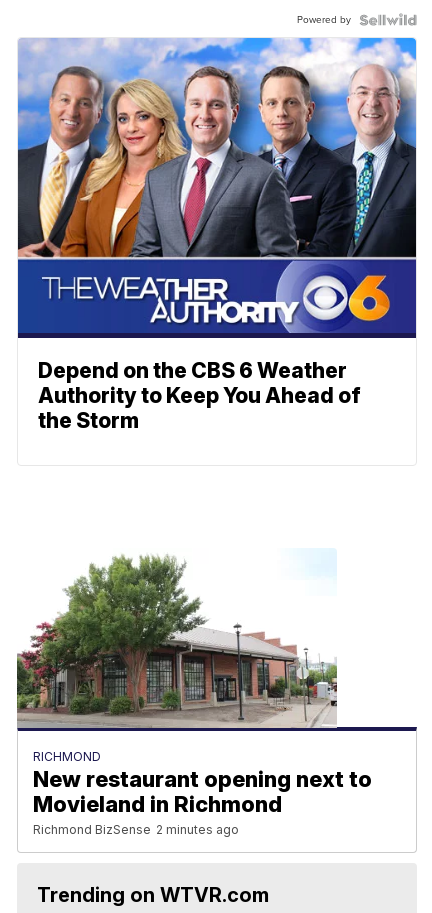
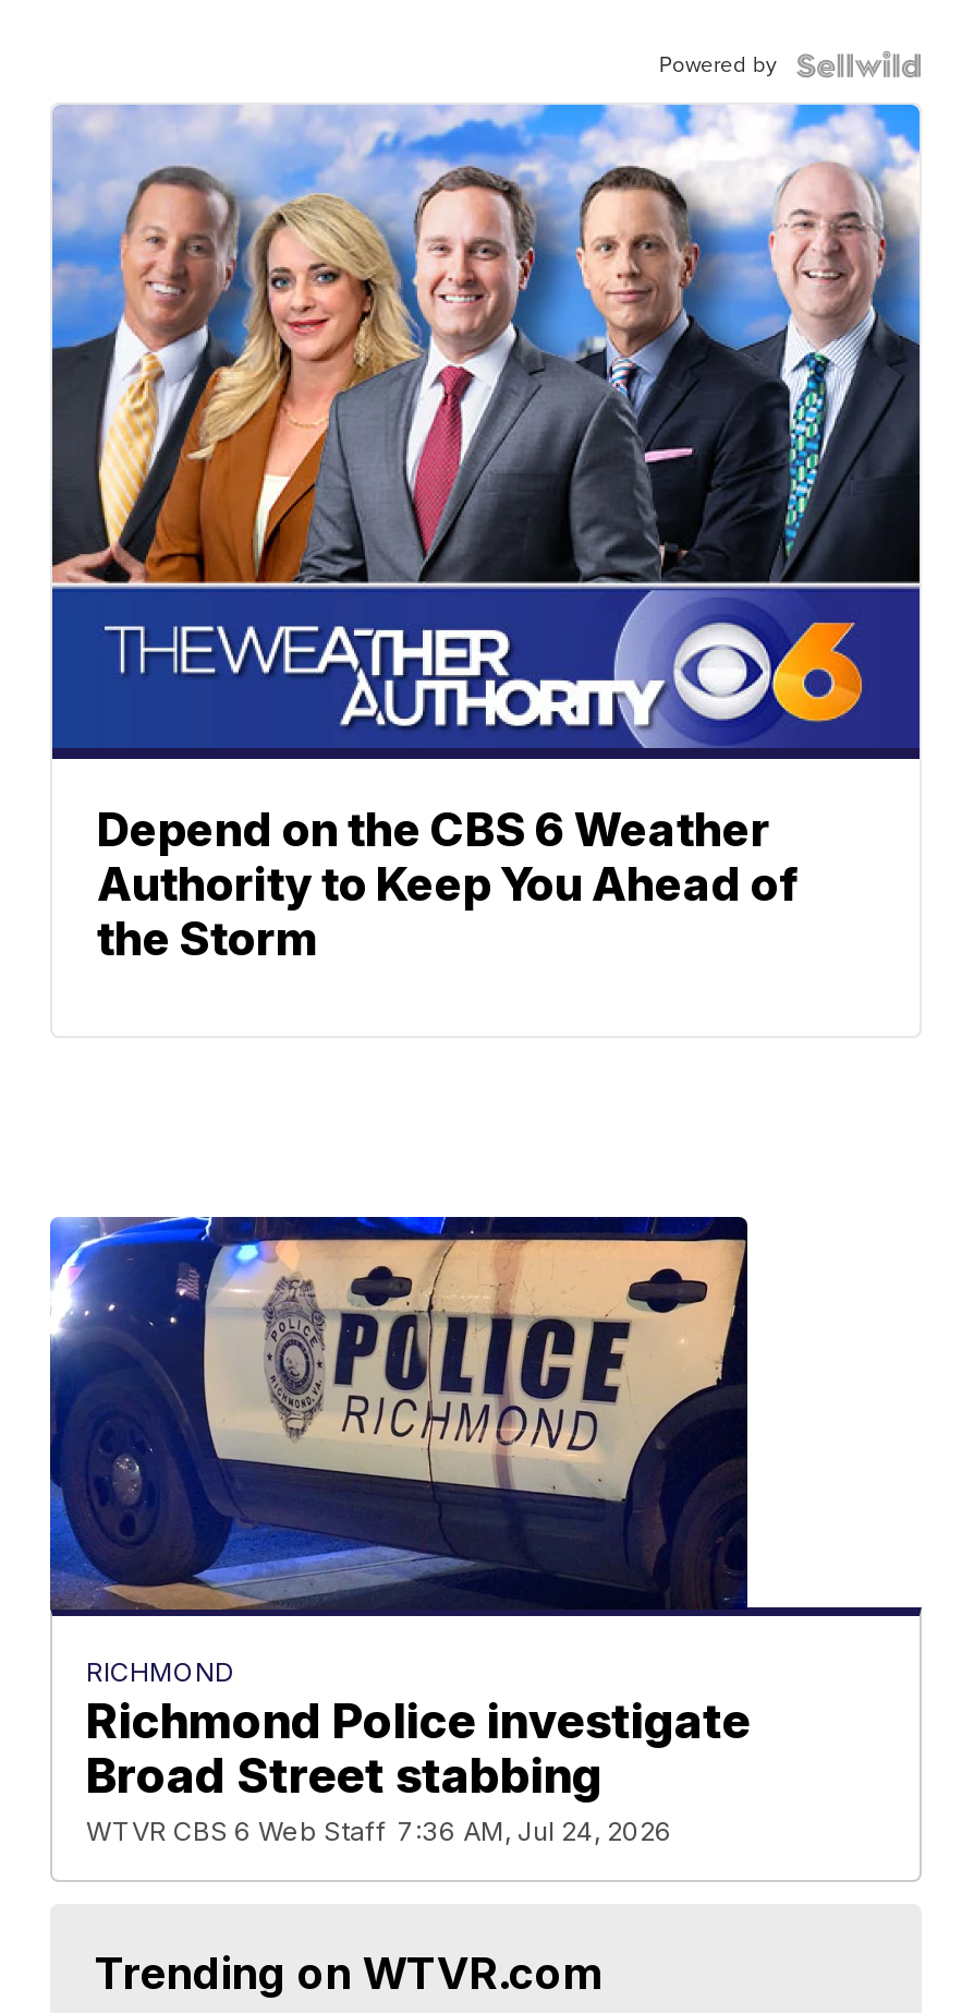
[16,548,372,837] [image] | New restaurant opening next to | Movieland in Richmond | Richmond BizSense 2 minutes ago -> [48,1215,751,1847] [image] | Richmond Police investigate | Broad Street stabbing | WTVR CBS 6 Web Staff 7:36 AM, Jul 24, 2026

